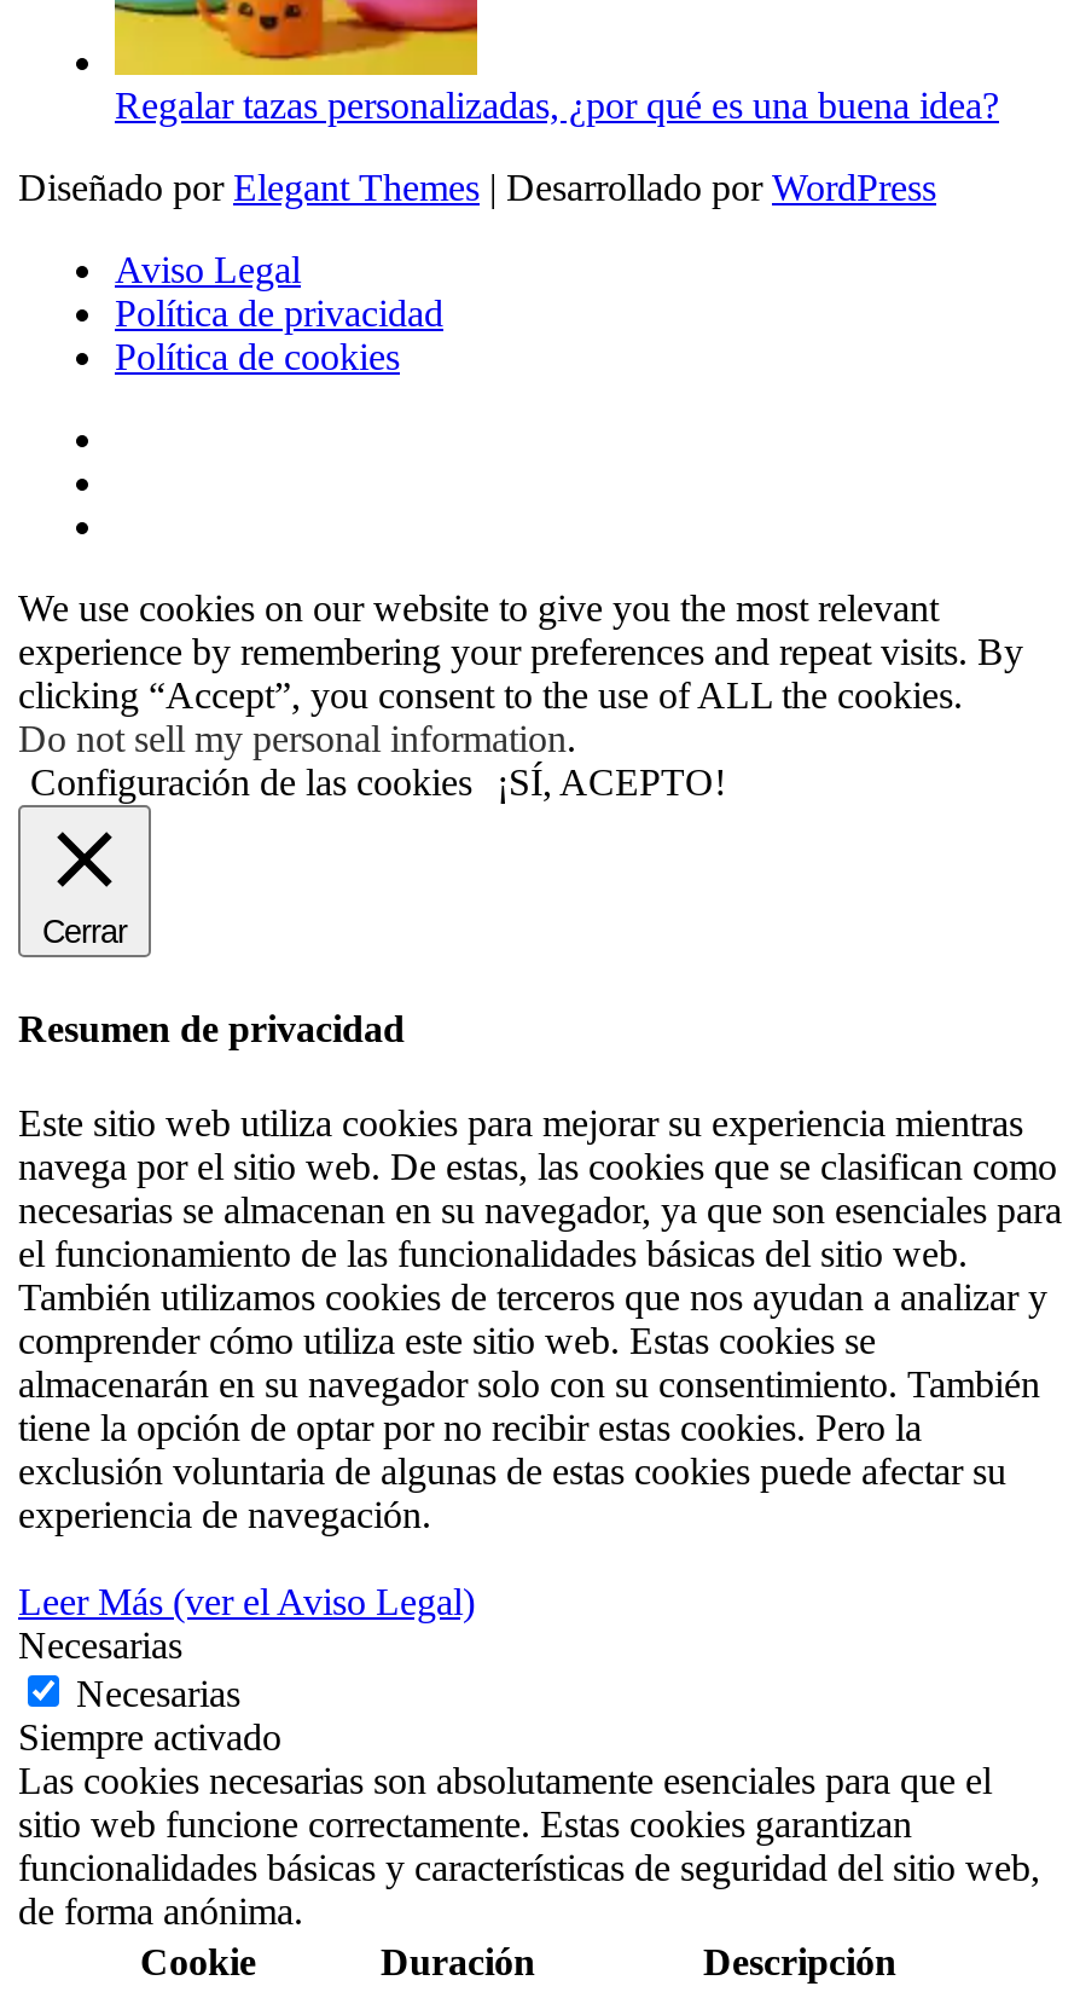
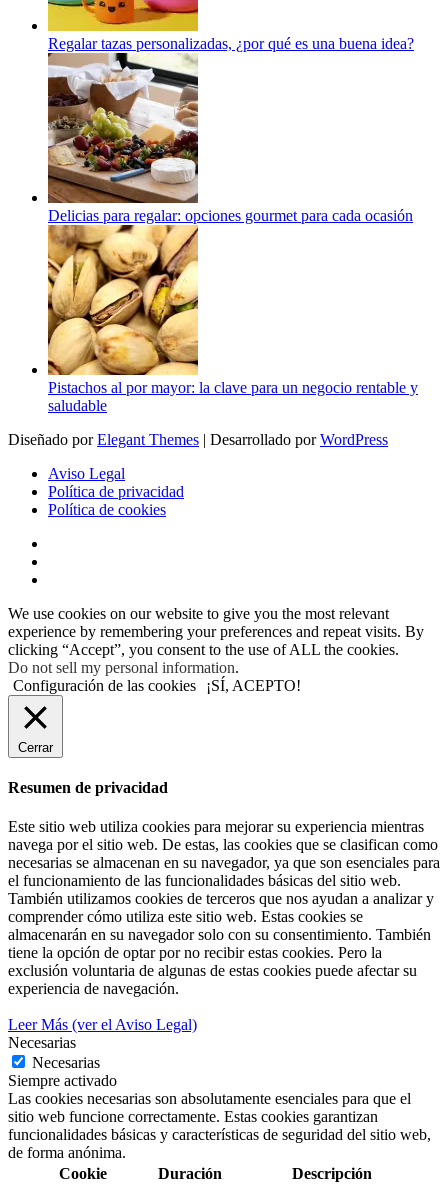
none -> [47,54,413,223] [image] | Delicias para regalar: opciones gourmet para cada ocasión
none -> [47,231,418,413] [image] | Pistachos al por mayor: la clave para un negocio rentable y | saludable

